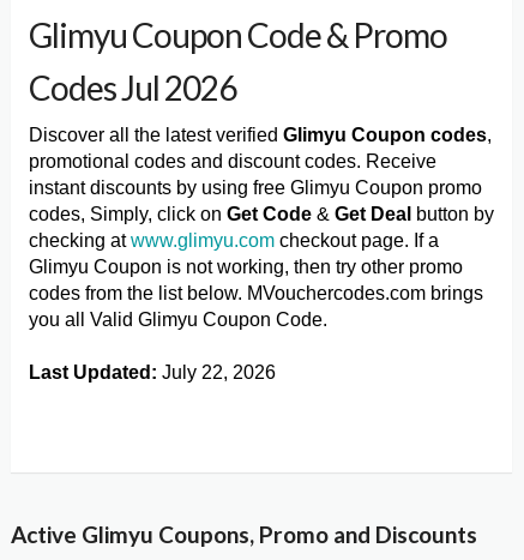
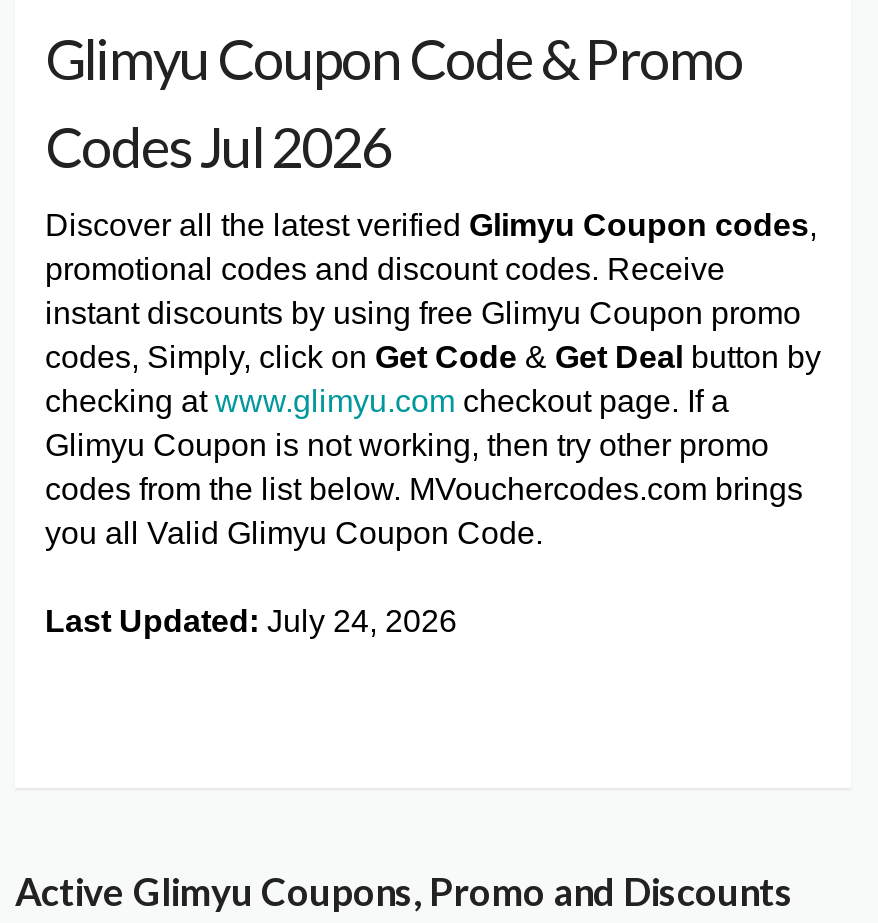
[29,362,276,382] Last Updated: July 22, 2026 -> [45,603,457,637] Last Updated: July 24, 2026

